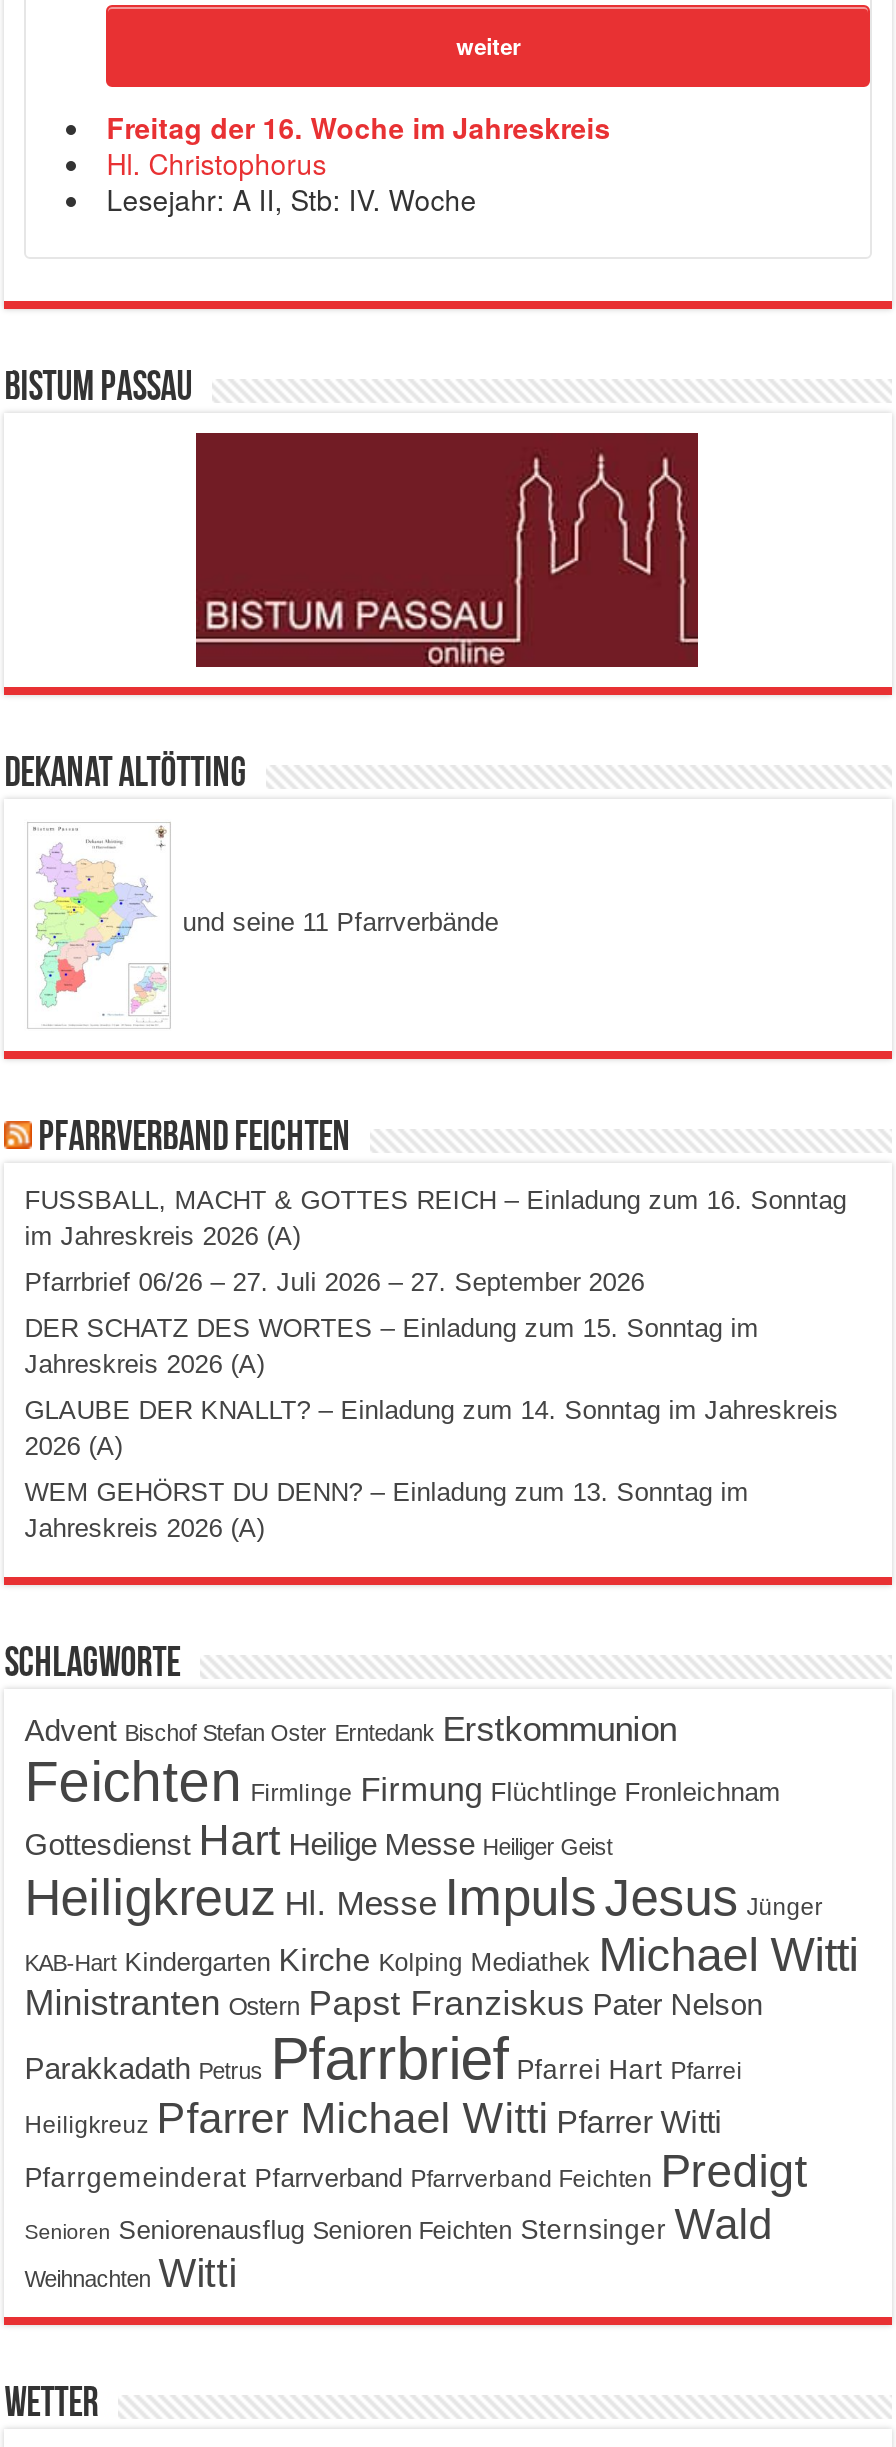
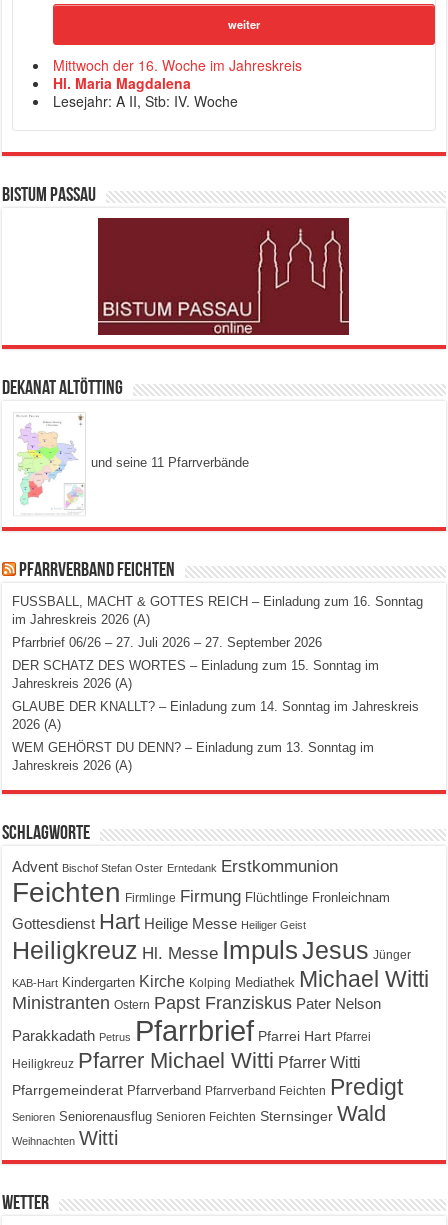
[106,108,610,184] Freitag der 16. Woche im Jahreskreis | Hl. Christophorus -> [53,55,302,93] Mittwoch der 16. Woche im Jahreskreis | Hl. Maria Magdalena

